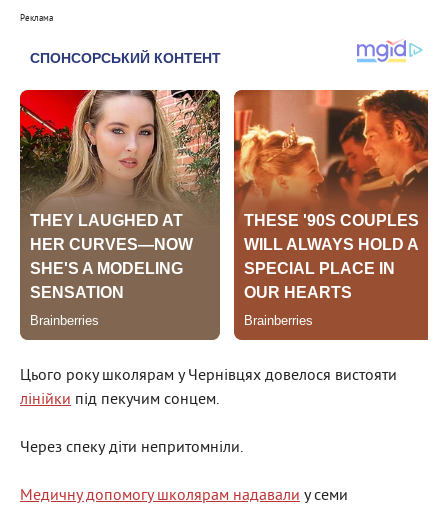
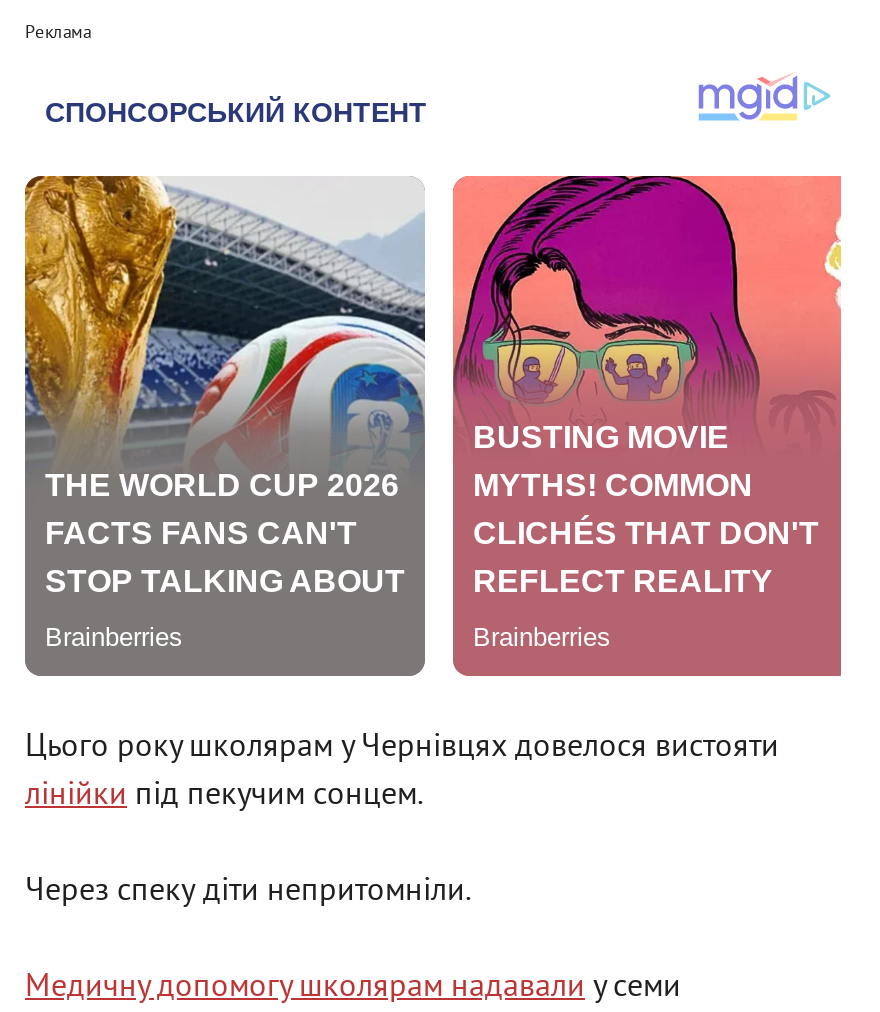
[19,89,221,338] [image] -> [23,174,425,674] [image]
[233,89,429,339] [image] -> [453,174,843,676] [image]

